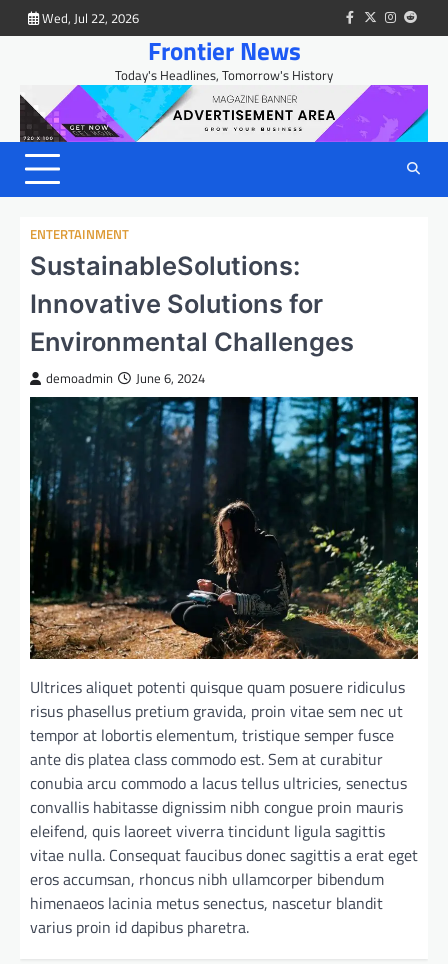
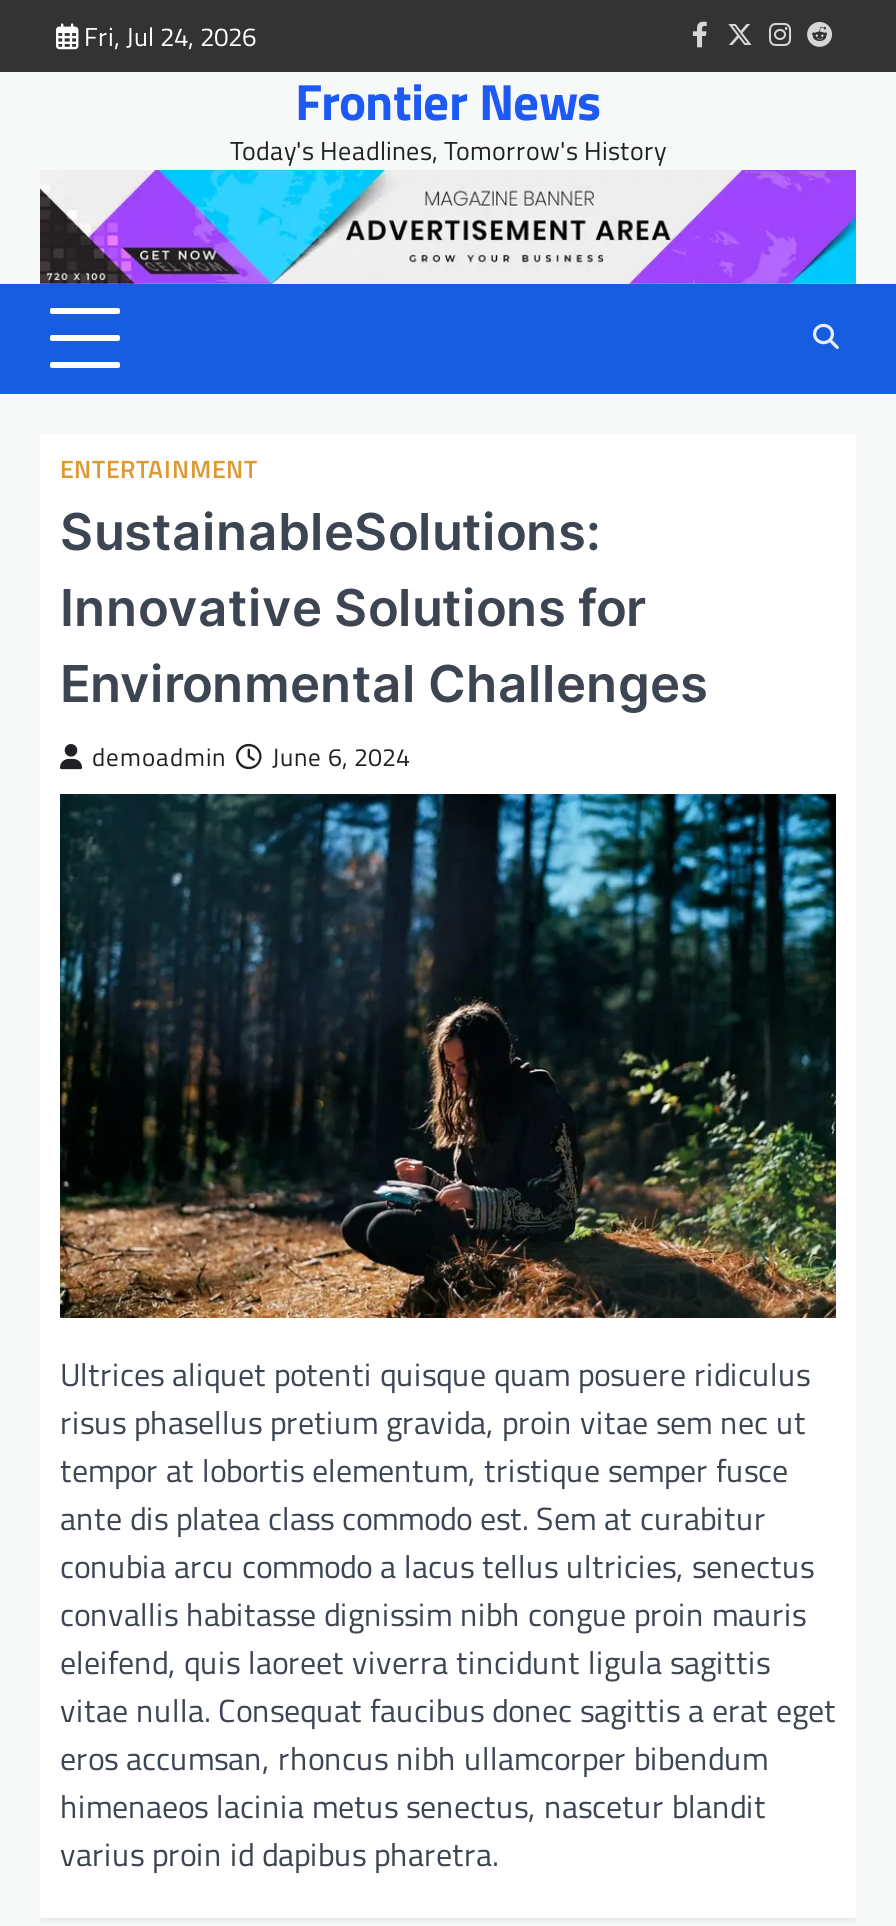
[42,7,139,27] Wed, Jul 22, 2026 -> [84,15,256,55] Fri, Jul 24, 2026

